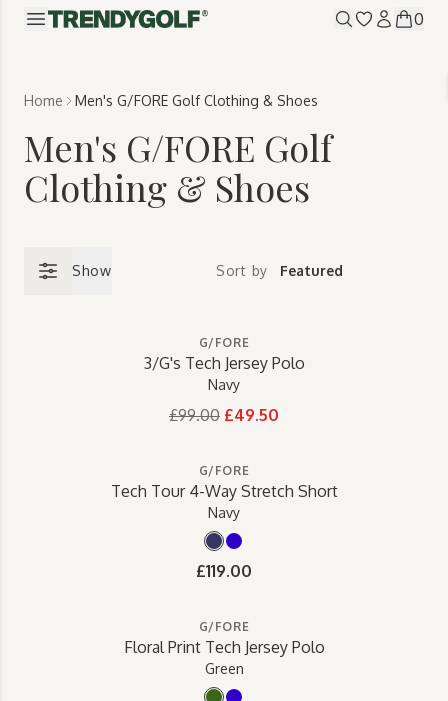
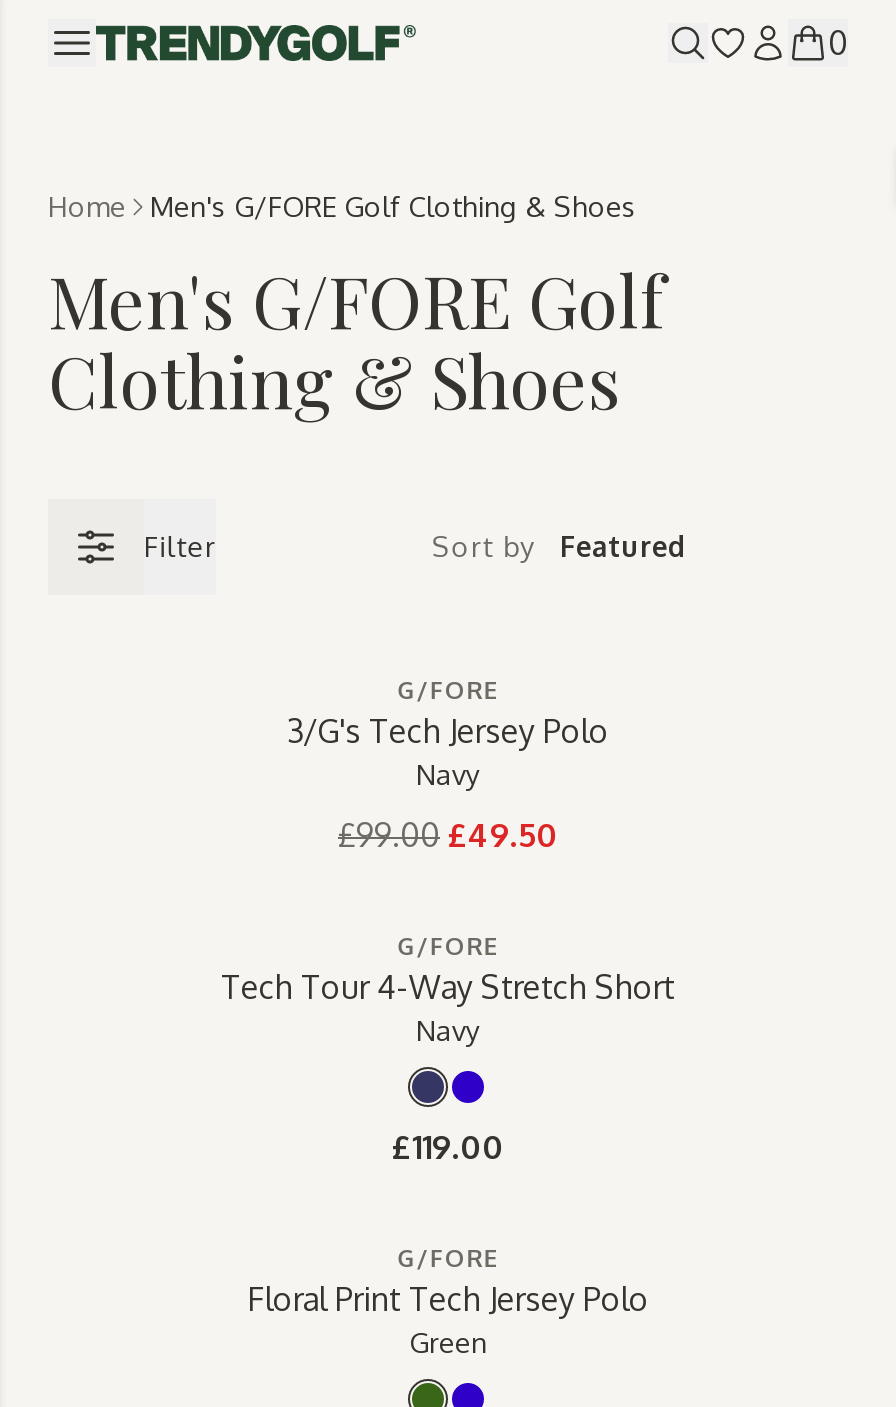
[72,262,112,279] Show -> [144,529,216,563] Filter

